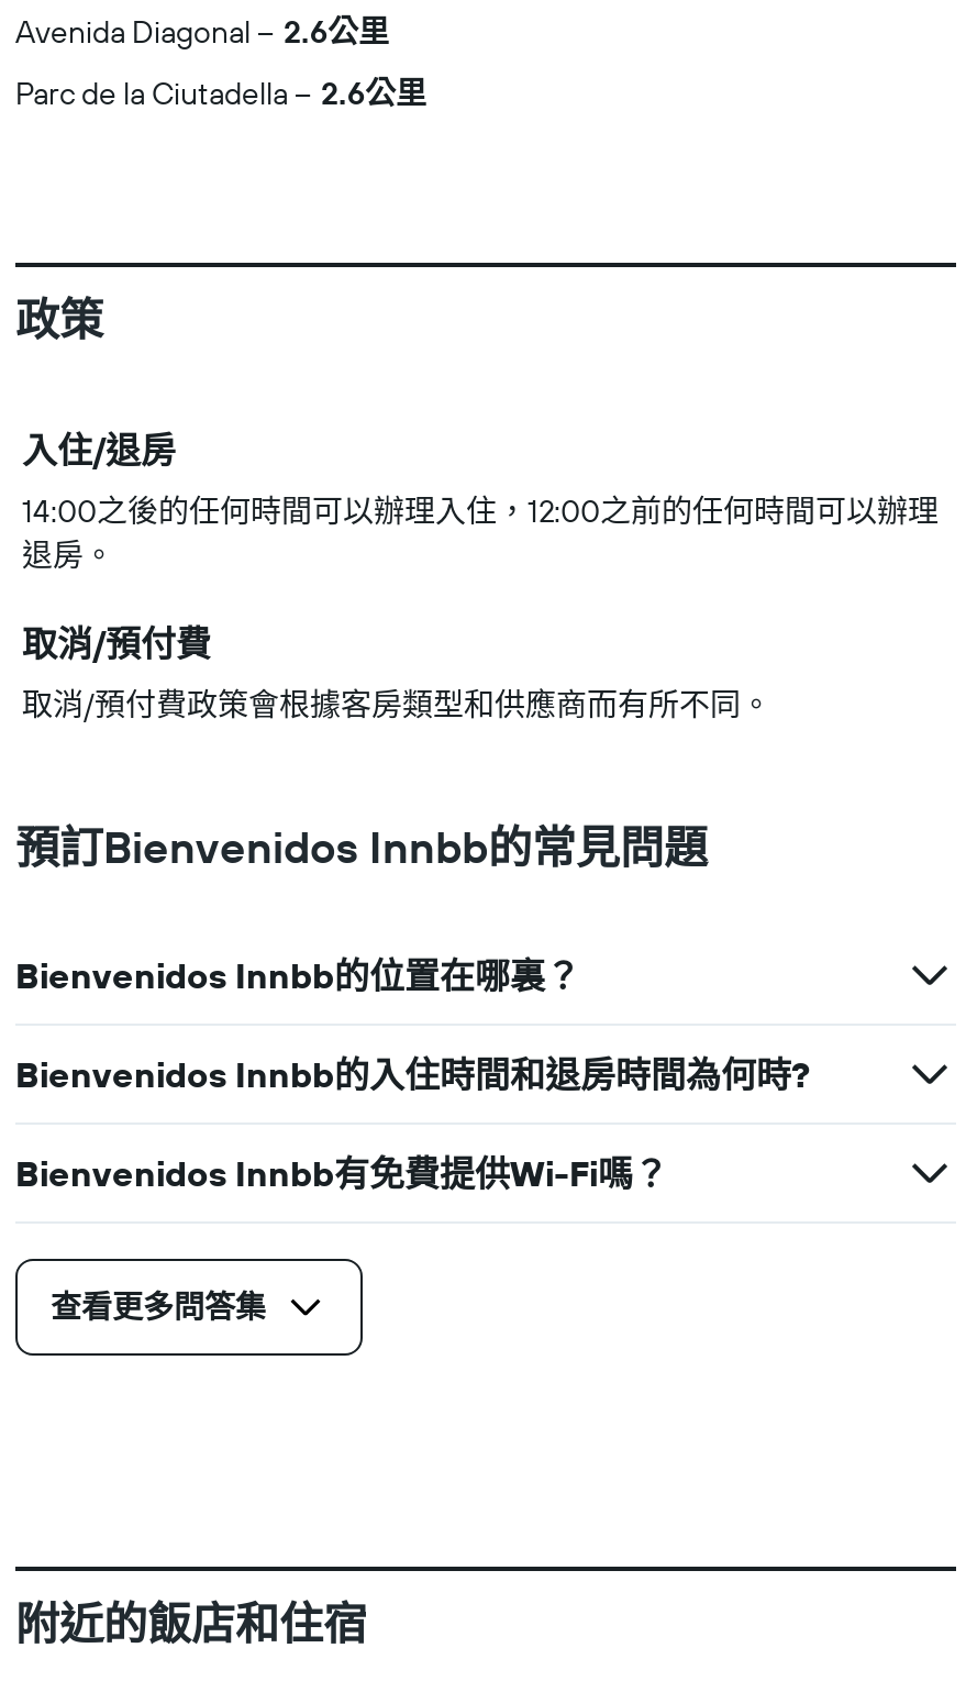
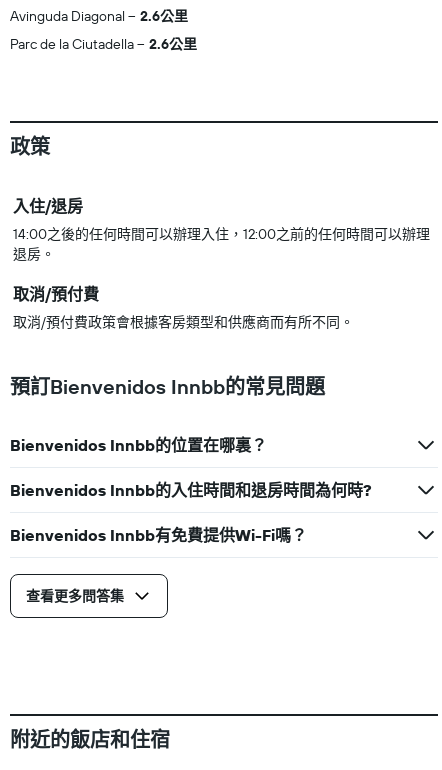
[15,12,251,52] Avenida Diagonal -> [10,7,125,25] Avinguda Diagonal

